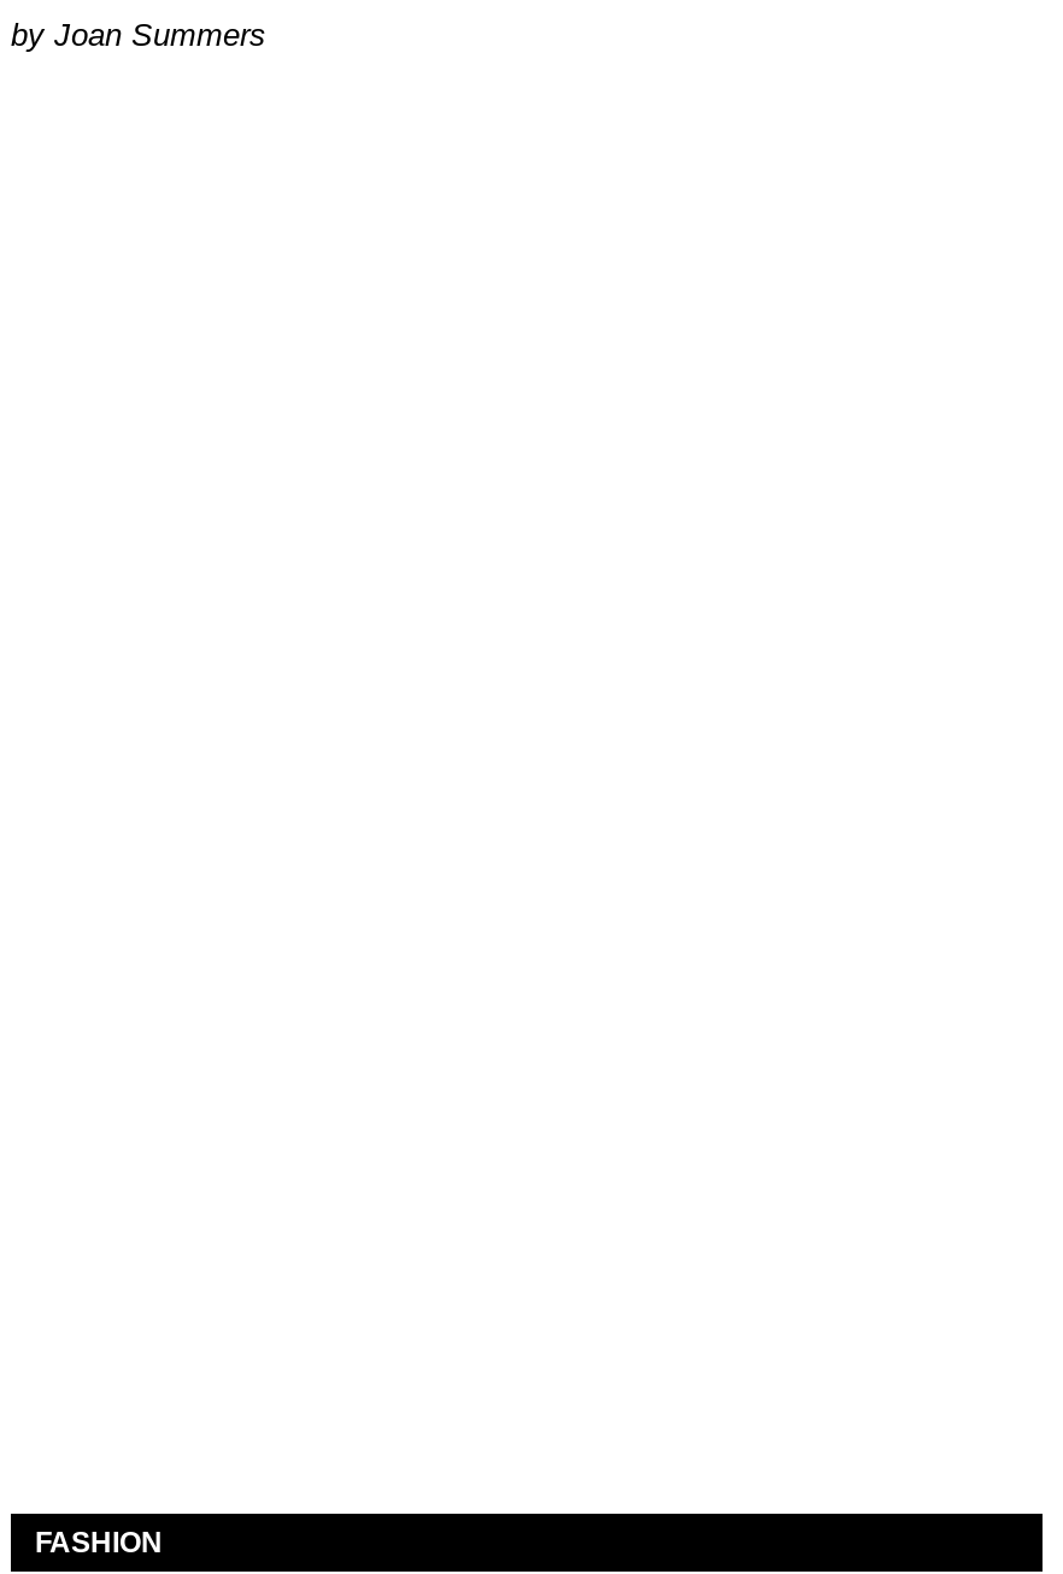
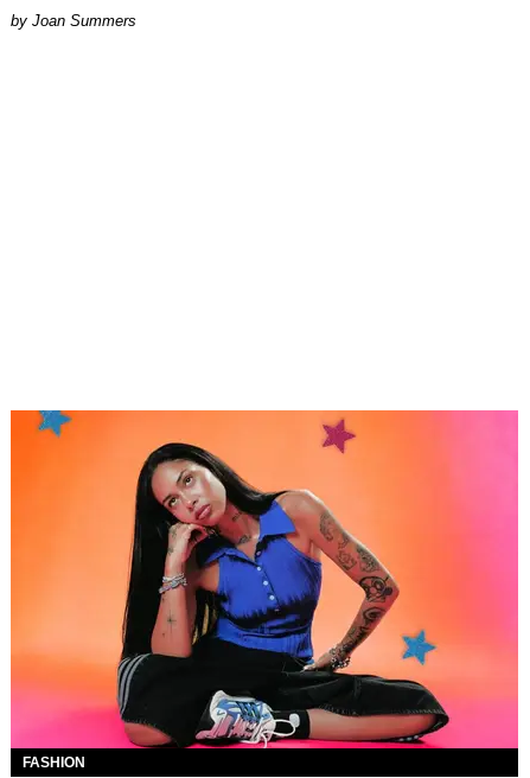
none -> [9,409,519,750] [image]

